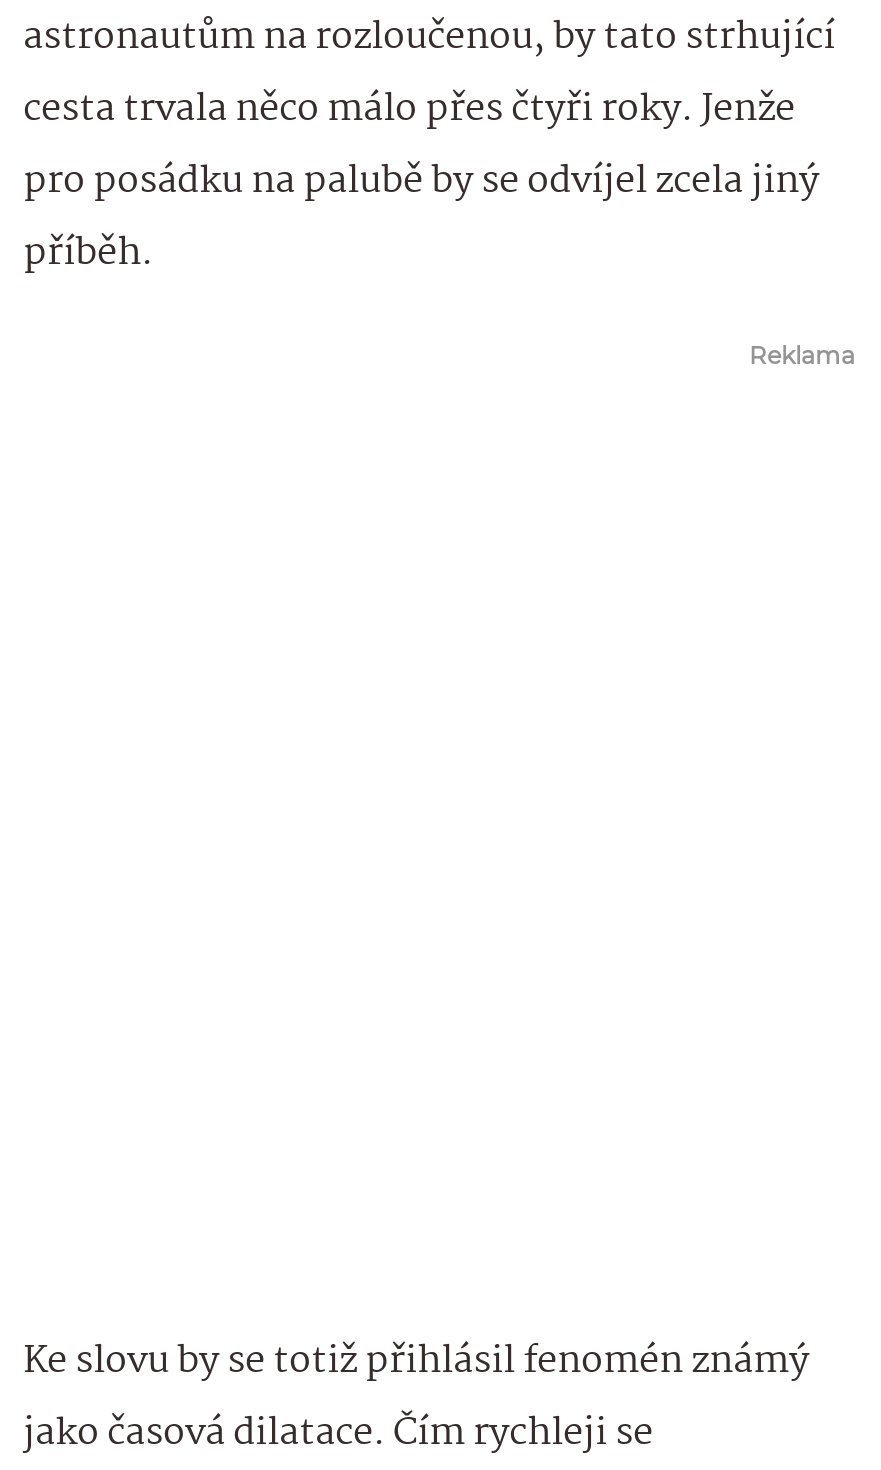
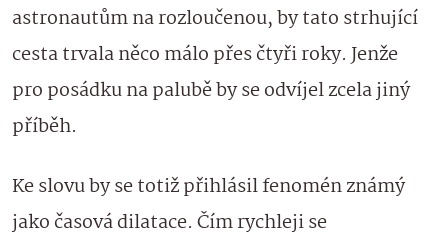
[749,340,855,370] Reklama -> none

